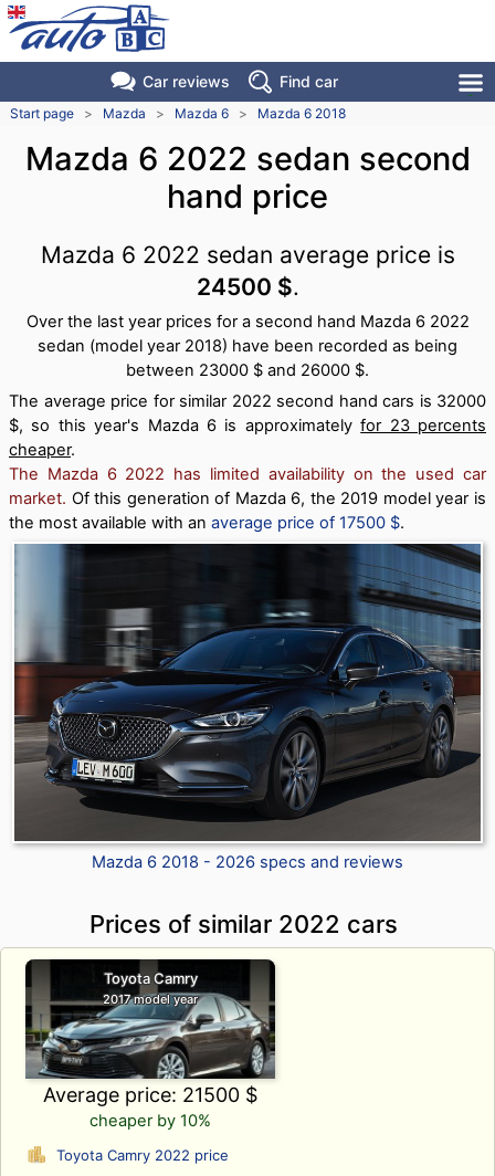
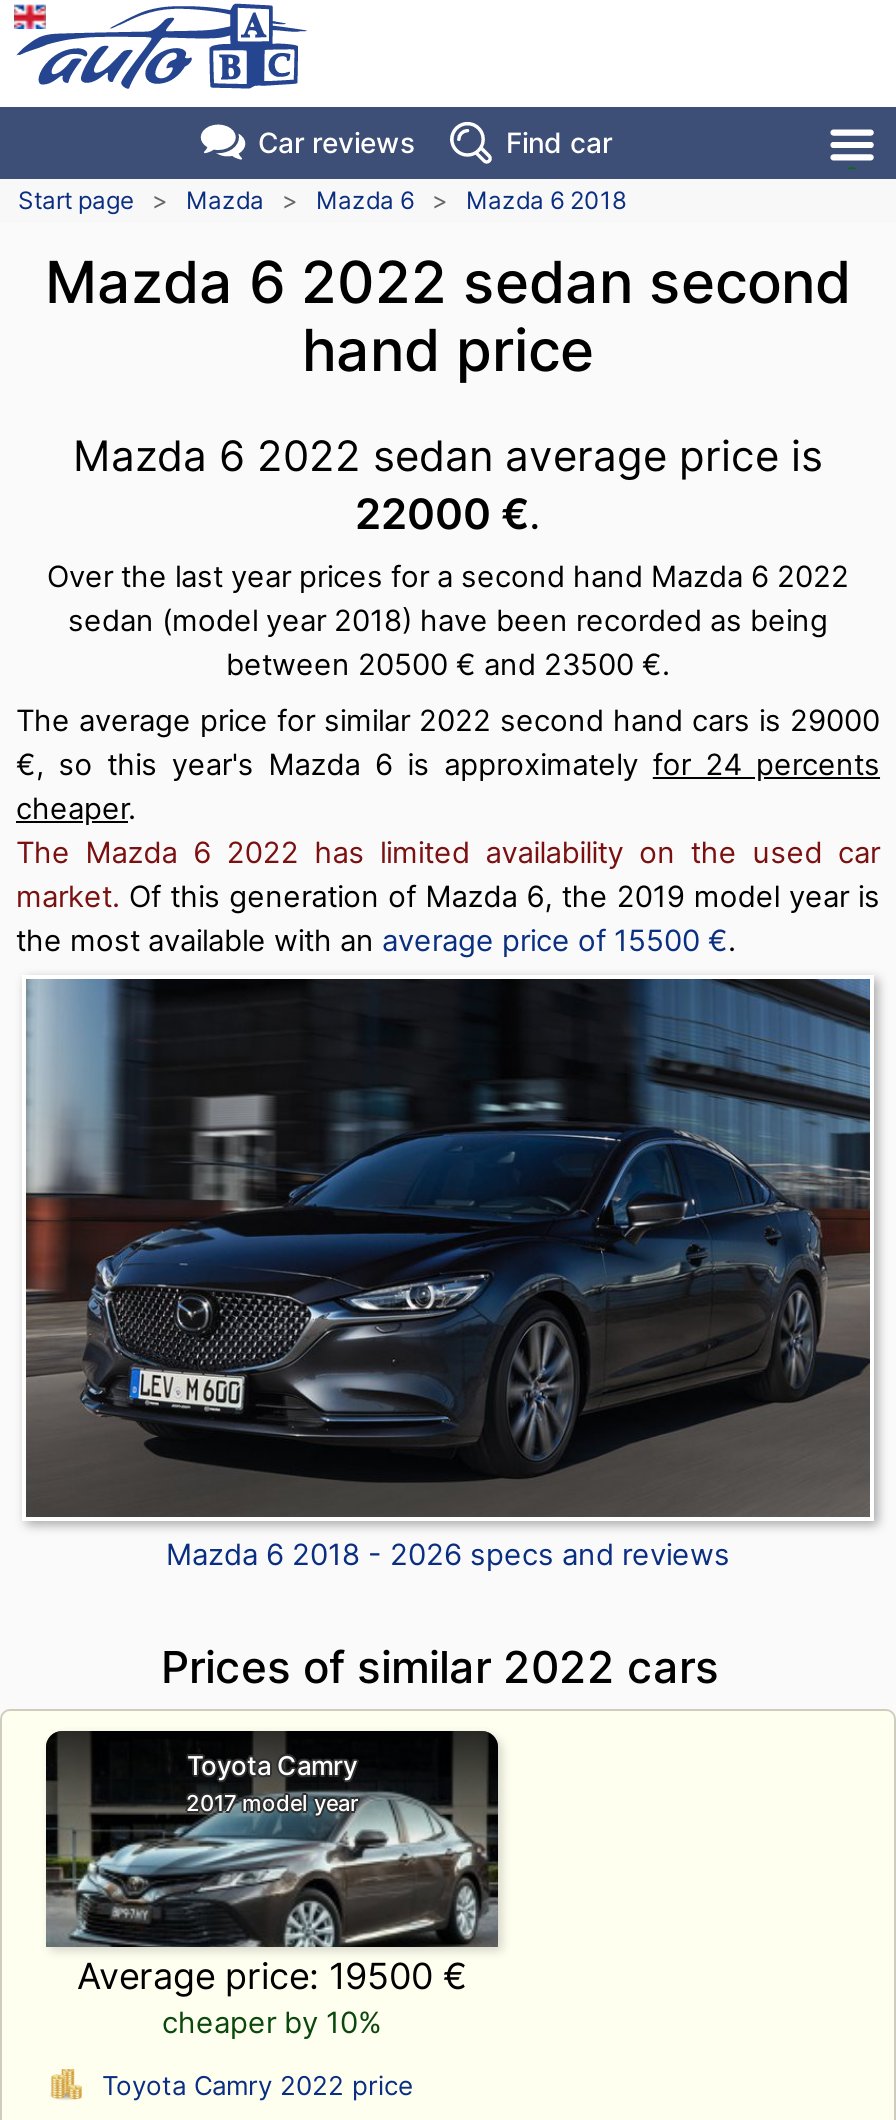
[196,273,299,301] 24500 $. -> [355,489,541,539] 22000 €.
[126,360,369,380] between 23000 $ and 26000 $. -> [226,647,670,683] between 20500 € and 23500 €.
[9,391,486,411] The average price for similar 2022 second hand cars is 32000 -> [16,703,880,739] The average price for similar 2022 second hand cars is 29000
[9,416,486,435] $, so this year's Mazda 6 is approximately for 23 percents -> [16,747,880,783] €, so this year's Mazda 6 is approximately for 24 percents
[9,513,404,533] the most available with an average price of 17500 $. -> [16,923,736,959] the most available with an average price of 15500 €.
[43,1083,257,1107] Average price: 21500 $ -> [77,1956,467,1998] Average price: 19500 €

